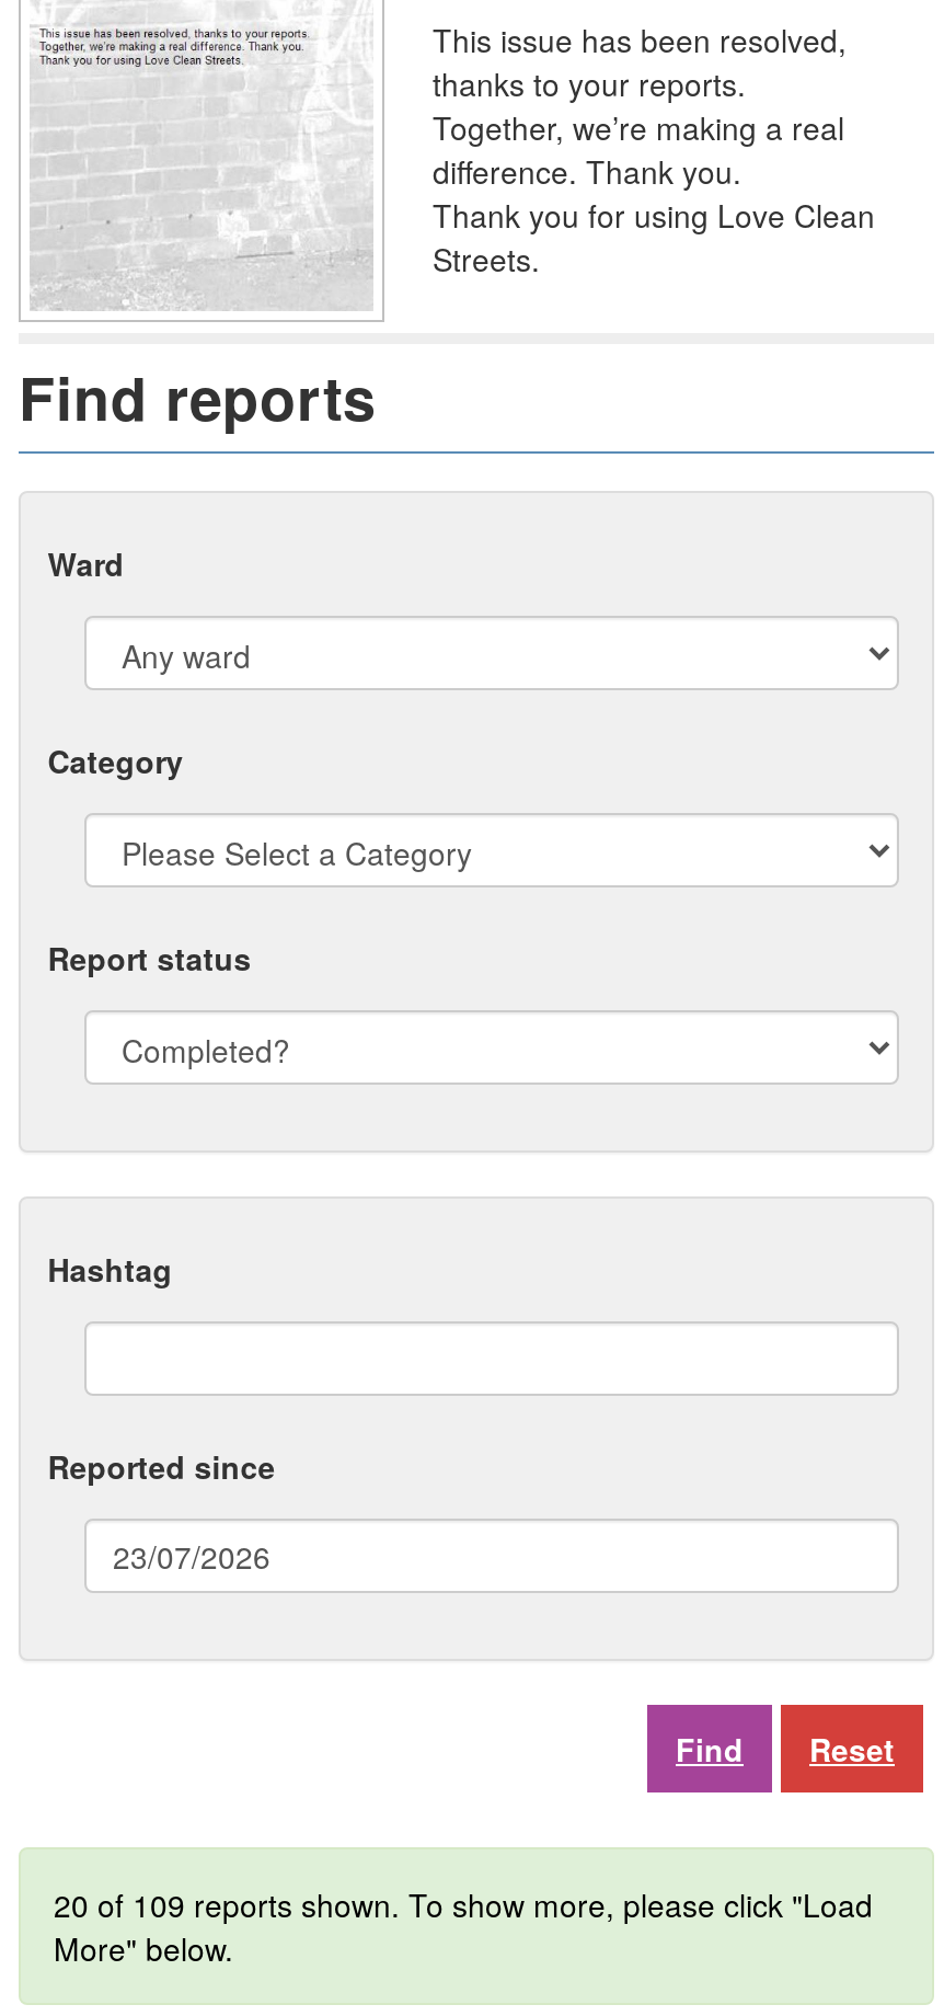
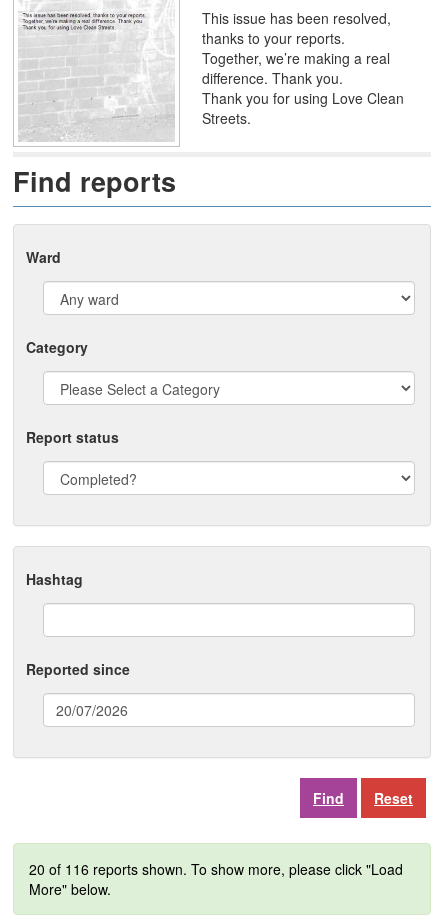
[54,1882,873,1926] 20 of 109 reports shown. To show more, please click "Load -> [29,859,403,879] 20 of 116 reports shown. To show more, please click "Load

